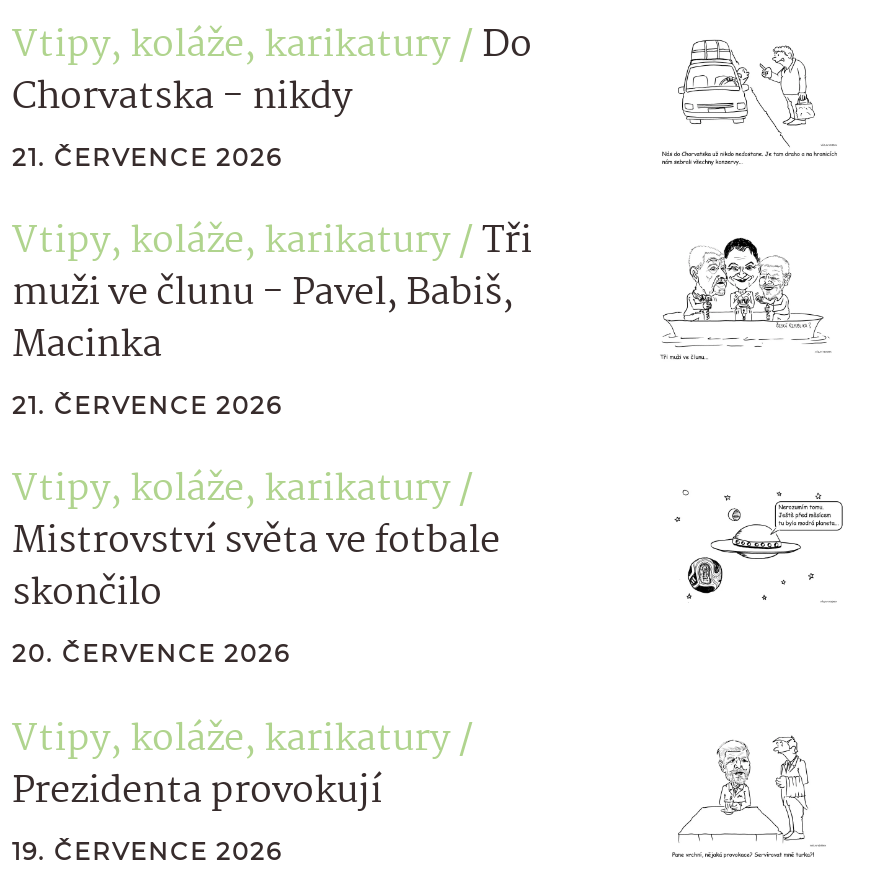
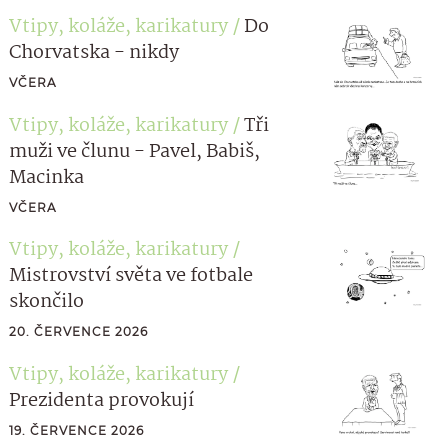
[12,141,282,171] 21. ČERVENCE 2026 -> [9,75,57,90] VČERA
[12,389,282,419] 21. ČERVENCE 2026 -> [9,200,57,215] VČERA

